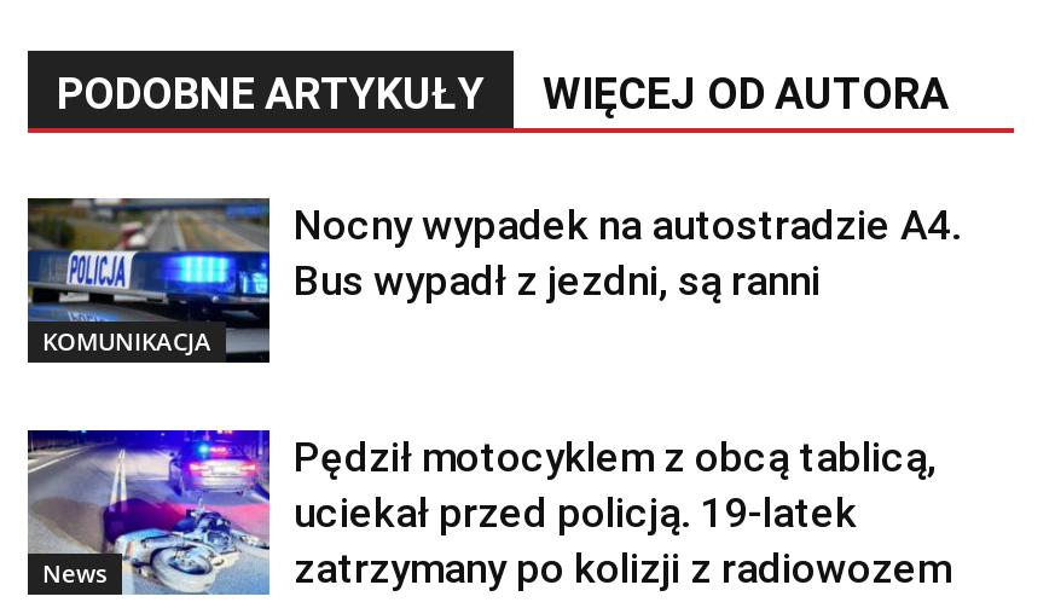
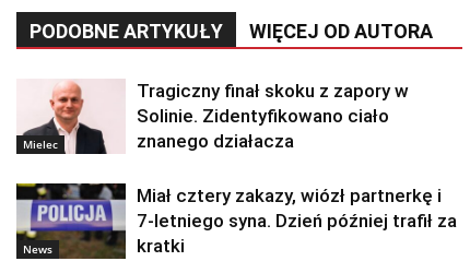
[25,195,260,366] [image] | KOMUNIKACJA -> [16,79,121,154] [image] | Mielec
[294,199,961,303] Nocny wypadek na autostradzie A4. | Bus wypadł z jezdni, są ranni -> [137,80,409,152] Tragiczny finał skoku z zapory w | Solinie. Zidentyfikowano ciało | znanego działacza
[25,427,951,596] [image] | Pędził motocyklem z obcą tablicą, | uciekał przed policją. 19-latek | zatrzymany po kolizji z radiowozem -> [16,182,457,260] [image] | Miał cztery zakazy, wiózł partnerkę i | 7-letniego syna. Dzień później trafił za | kratki

